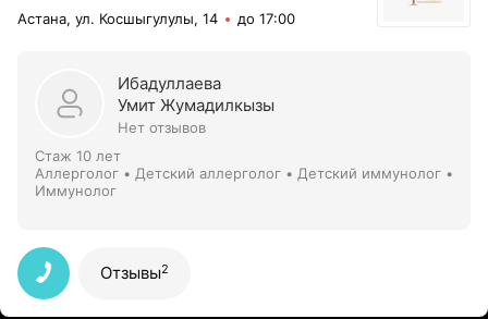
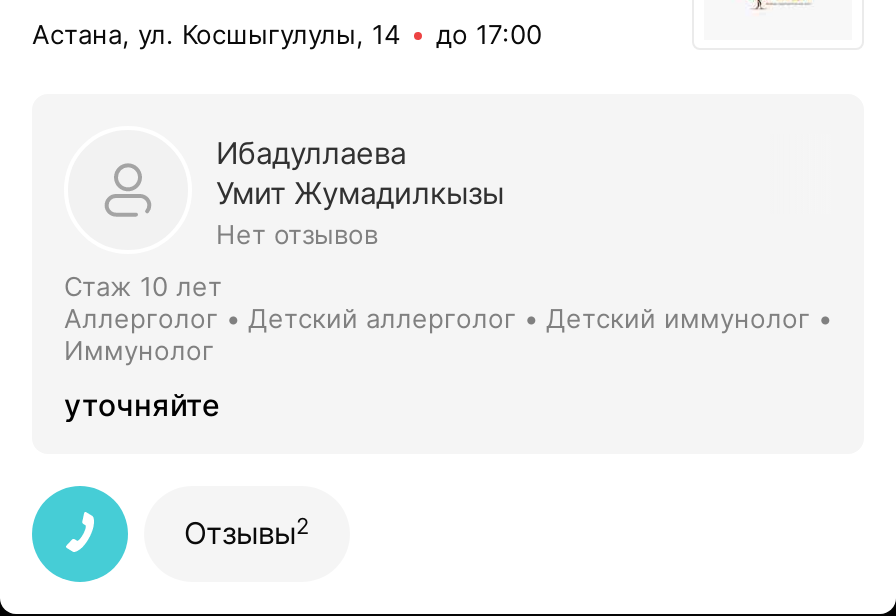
none -> [64,386,220,424] уточняйте

